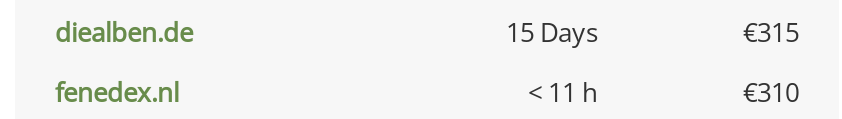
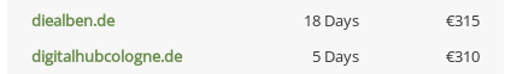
[506,14,598,50] 15 Days -> [303,10,359,31] 18 Days
[55,74,598,110] fenedex.nl | < 11 h -> [31,45,359,67] digitalhubcologne.de | 5 Days

